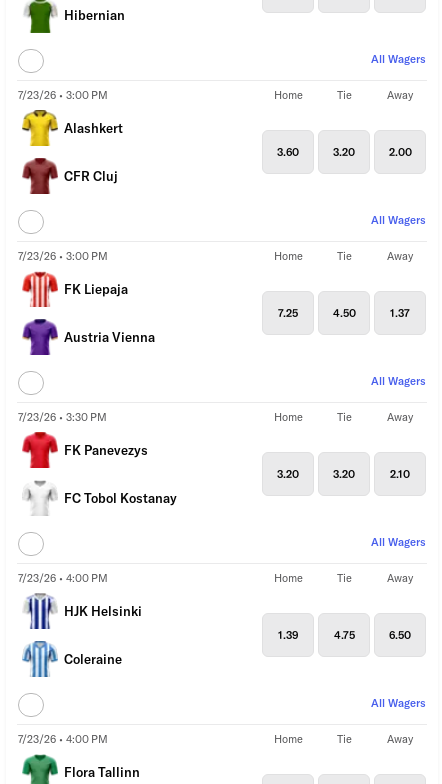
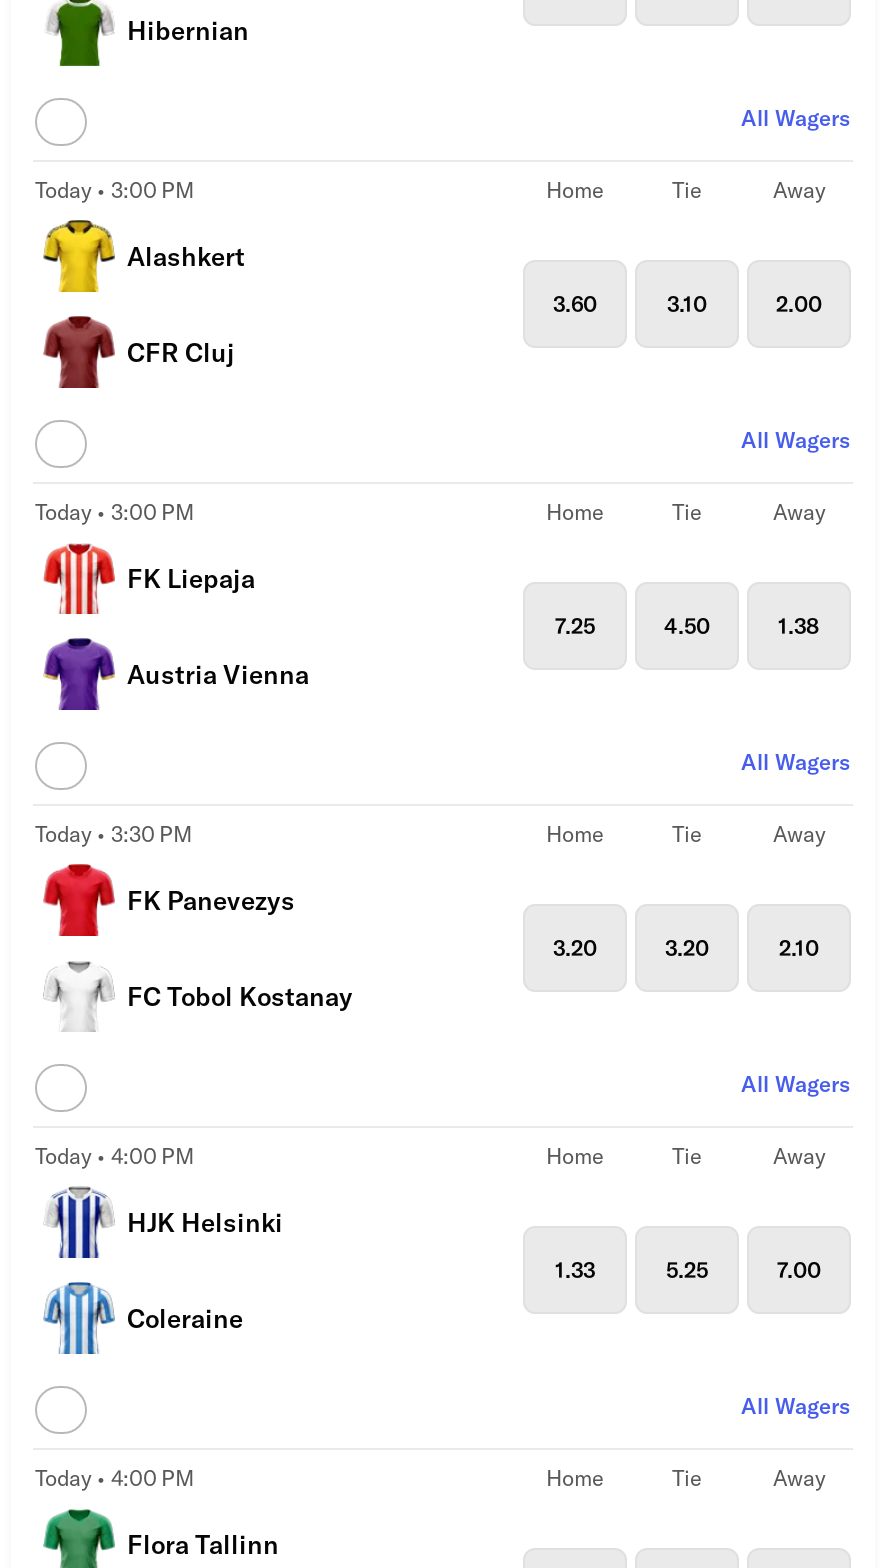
[18,88,108,102] 7/23/26 • 3:00 PM -> [35,176,195,204] Today • 3:00 PM
[333,144,355,158] 3.20 -> [667,289,707,317] 3.10
[18,249,108,263] 7/23/26 • 3:00 PM -> [35,498,195,526] Today • 3:00 PM
[390,305,410,319] 1.37 -> [778,611,820,639] 1.38
[18,410,107,424] 7/23/26 • 3:30 PM -> [35,820,193,848] Today • 3:30 PM
[18,571,108,585] 7/23/26 • 4:00 PM -> [35,1142,195,1170] Today • 4:00 PM
[278,627,298,641] 1.39 -> [555,1255,595,1283] 1.33
[333,627,354,641] 4.75 -> [666,1255,708,1283] 5.25
[389,627,411,641] 6.50 -> [777,1255,821,1283] 7.00
[18,732,108,746] 7/23/26 • 4:00 PM -> [35,1464,195,1492] Today • 4:00 PM

